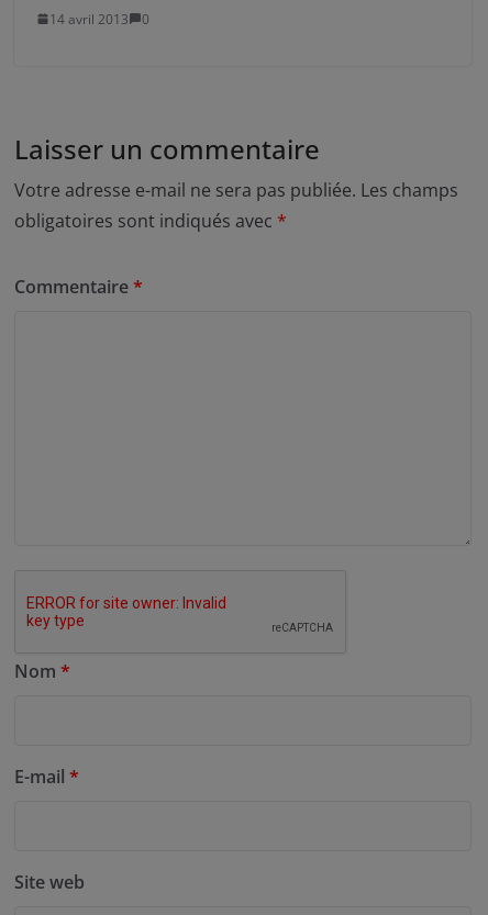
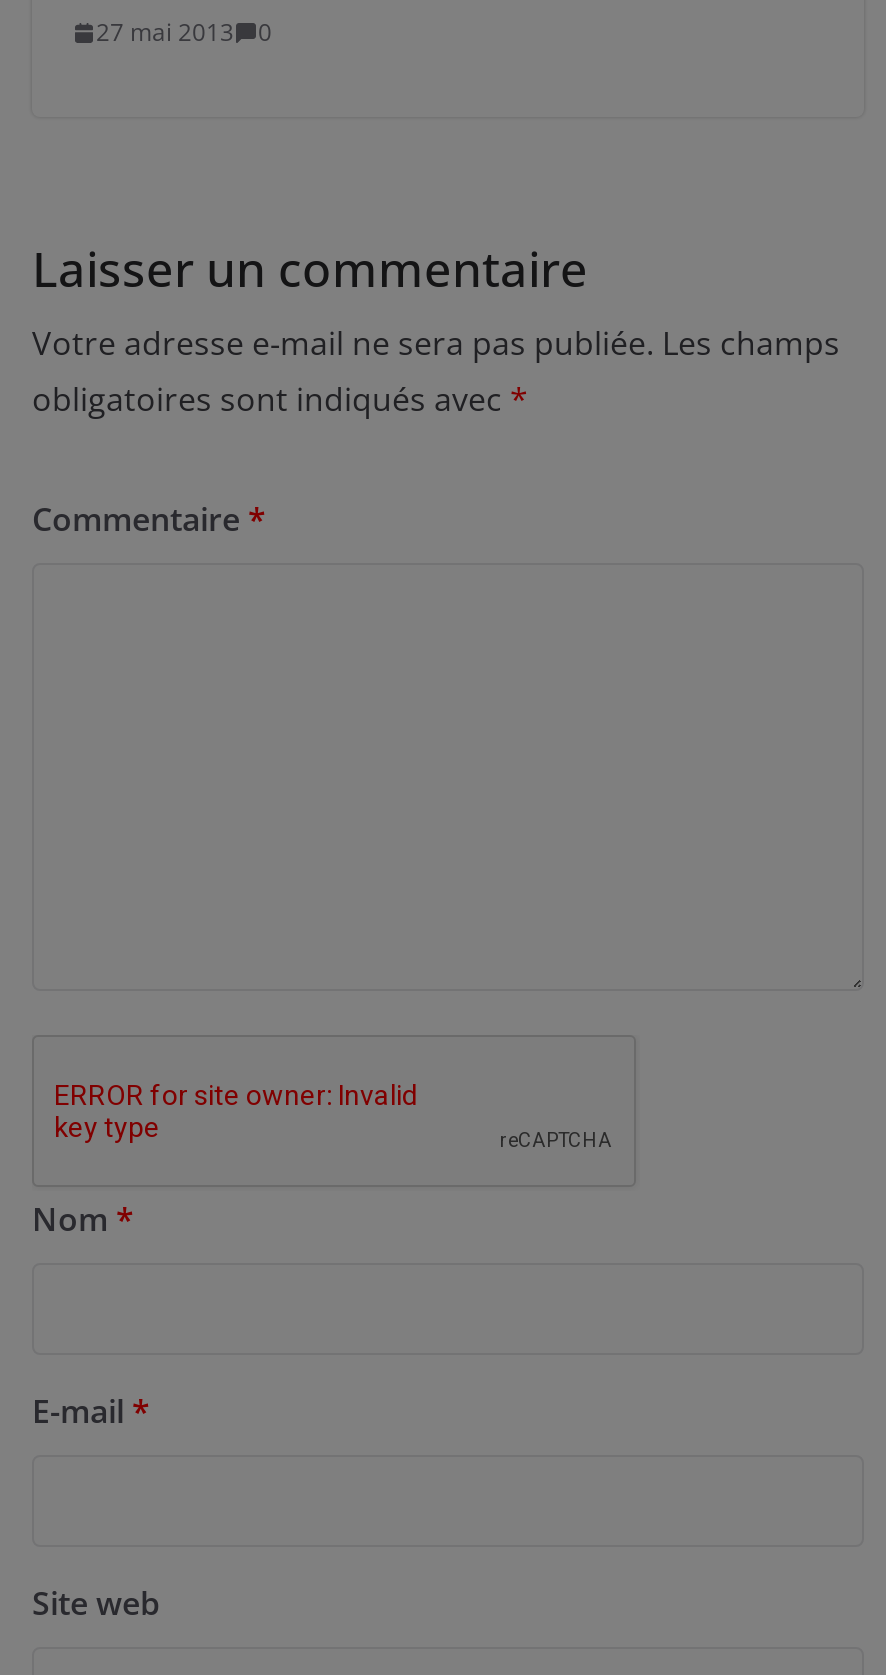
[49,9,149,28] 14 avril 2013 0 -> [96,15,272,49] 27 mai 2013 0

